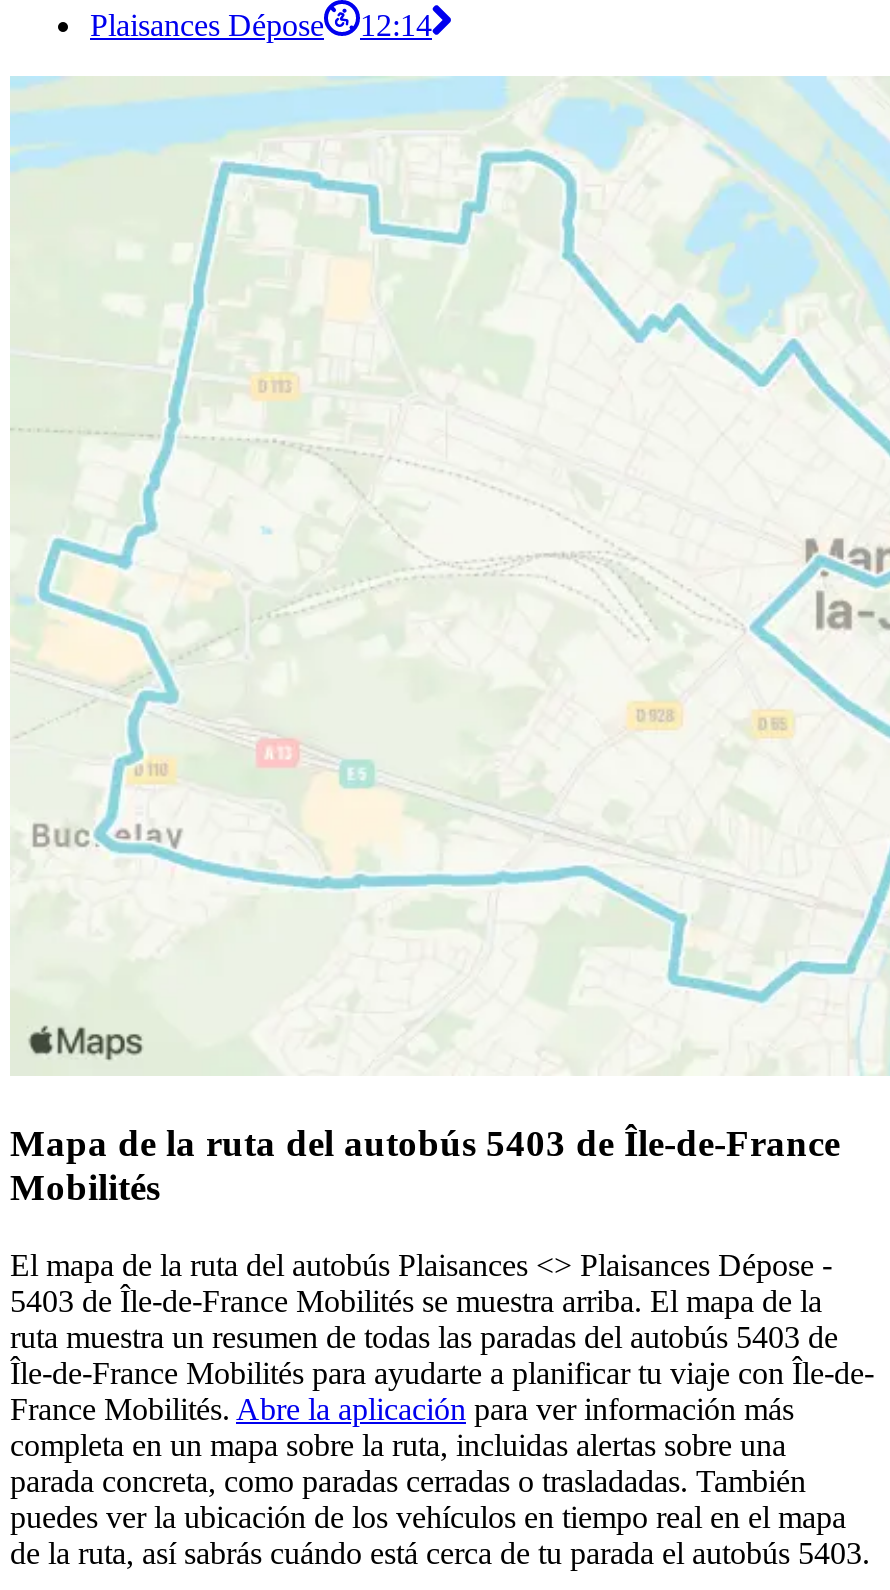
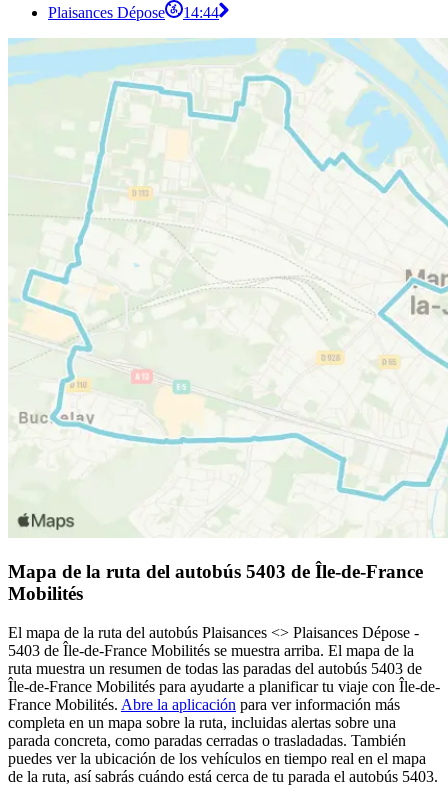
[90,8,432,42] Plaisances Dépose 12:14 -> [48,4,219,21] Plaisances Dépose 14:44

